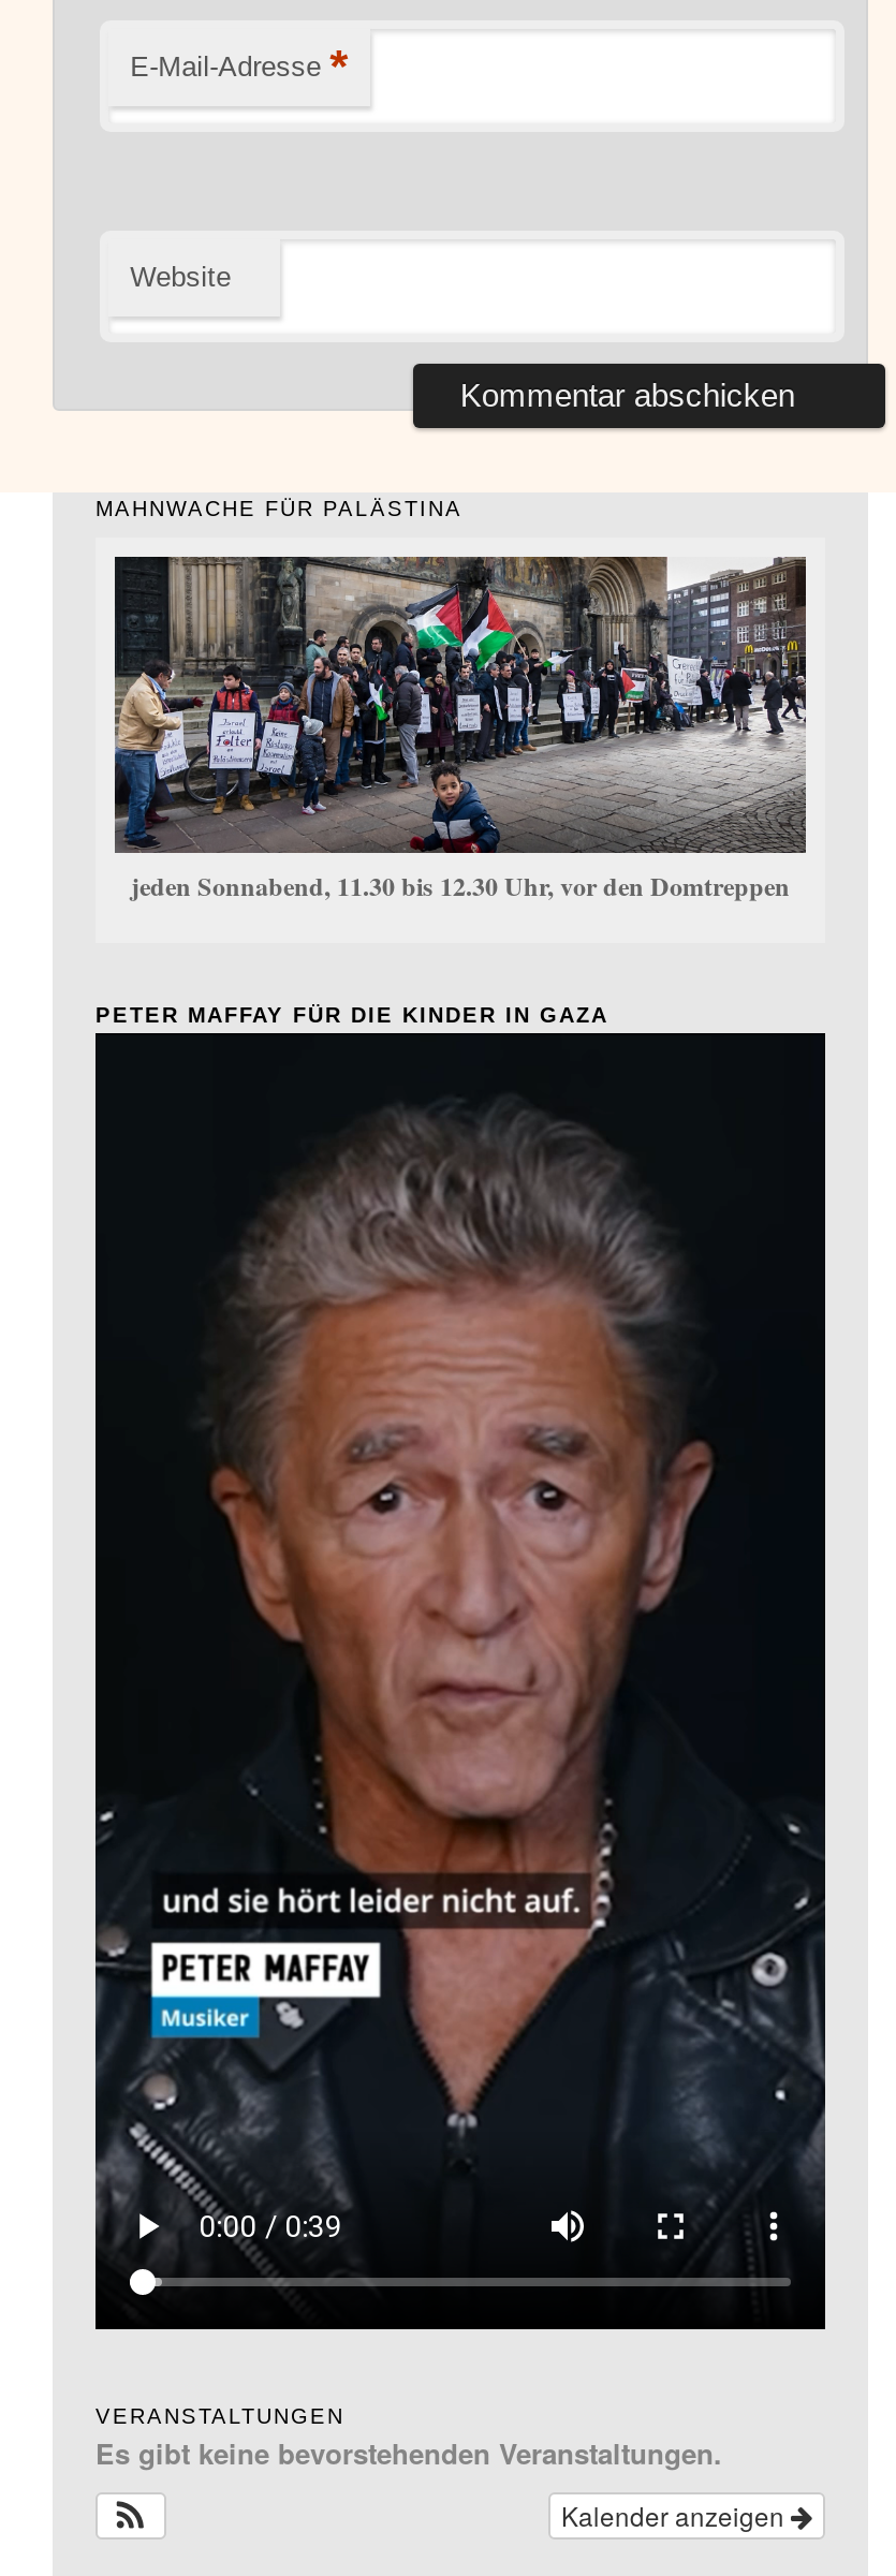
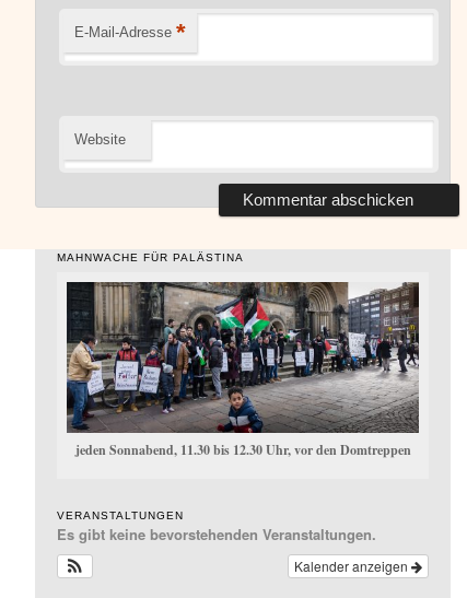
[96,1003,608,1027] PETER MAFFAY FÜR DIE KINDER IN GAZA -> none
[93,1031,827,2334] [image] -> none

